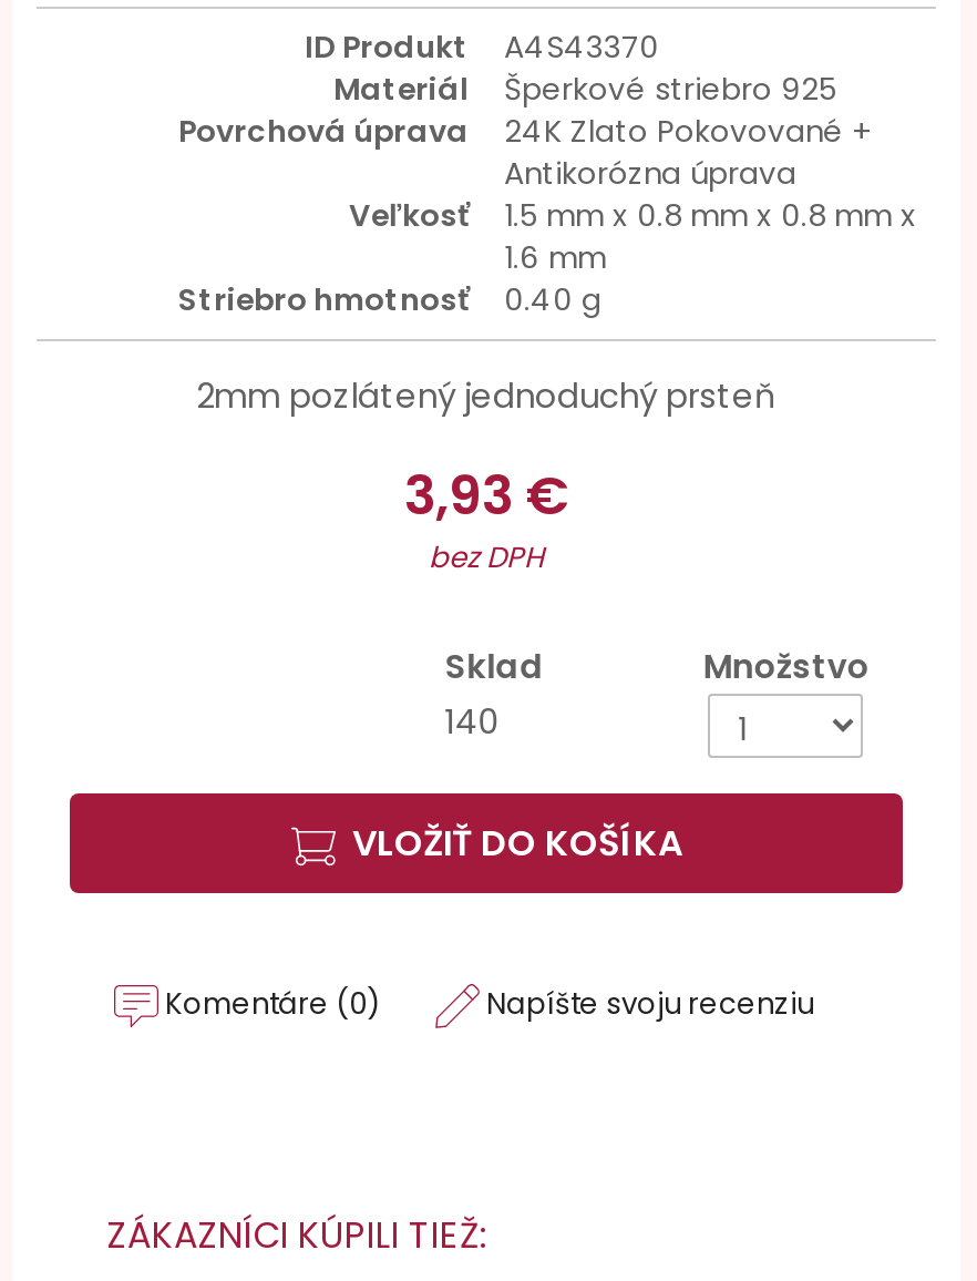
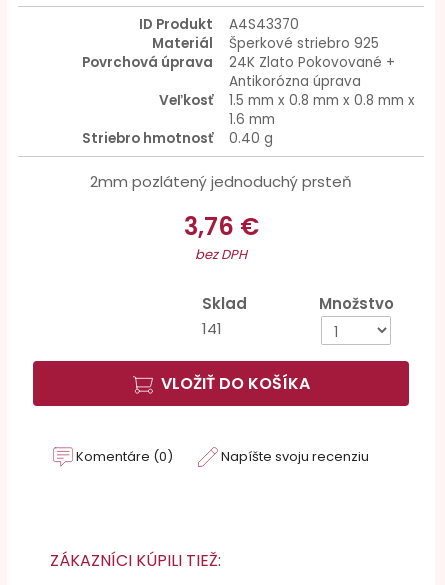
[404,459,568,532] 3,93 € -> [183,210,258,243] 3,76 €
[445,698,498,745] 140 -> [202,318,222,339] 141

